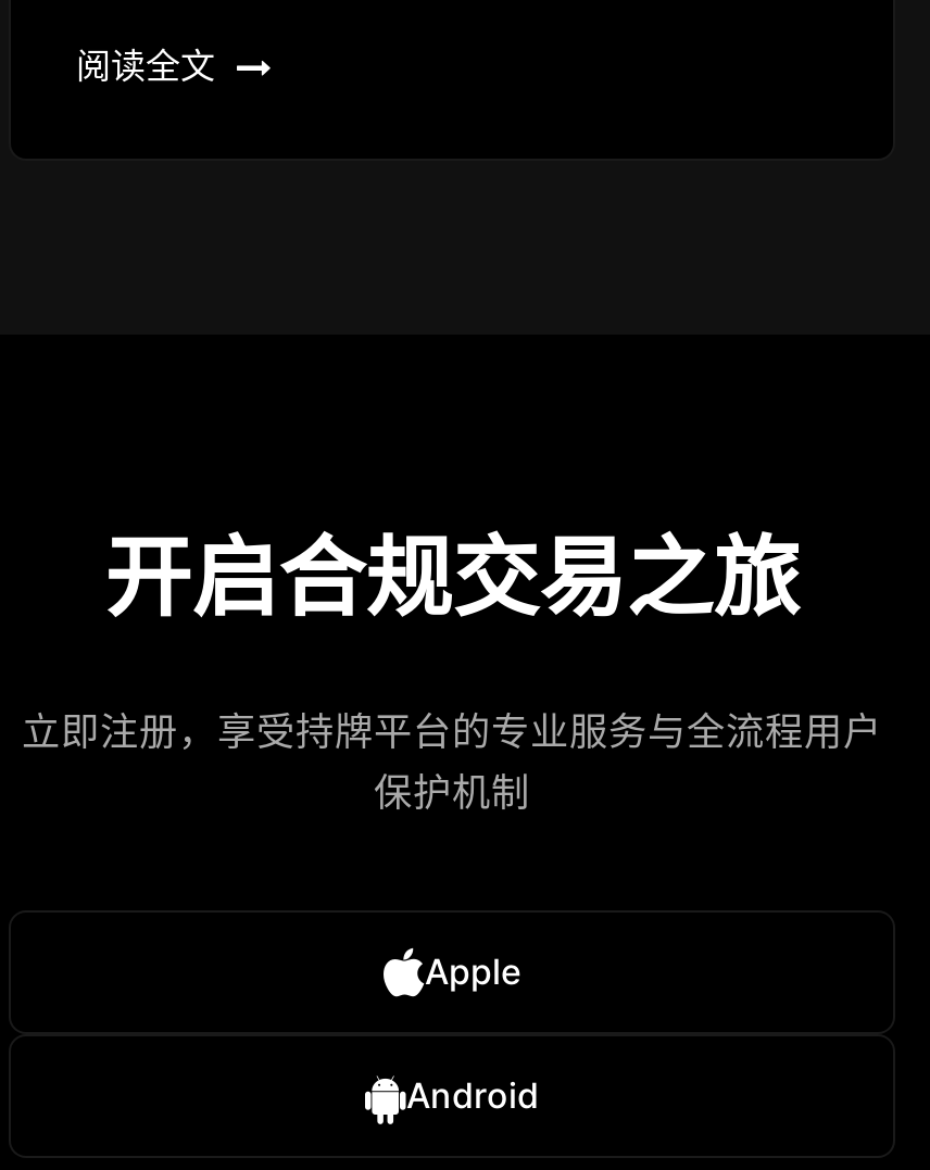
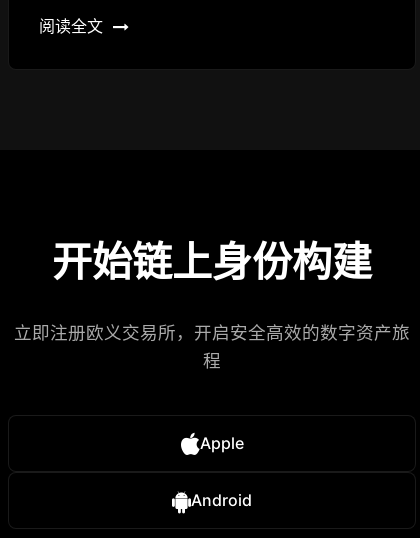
[104,524,800,631] 开启合规交易之旅 -> [52,237,372,286] 开始链上身份构建
[22,709,882,815] 立即注册，享受持牌平台的专业服务与全流程用户 | 保护机制 -> [14,322,410,371] 立即注册欧义交易所，开启安全高效的数字资产旅 | 程

